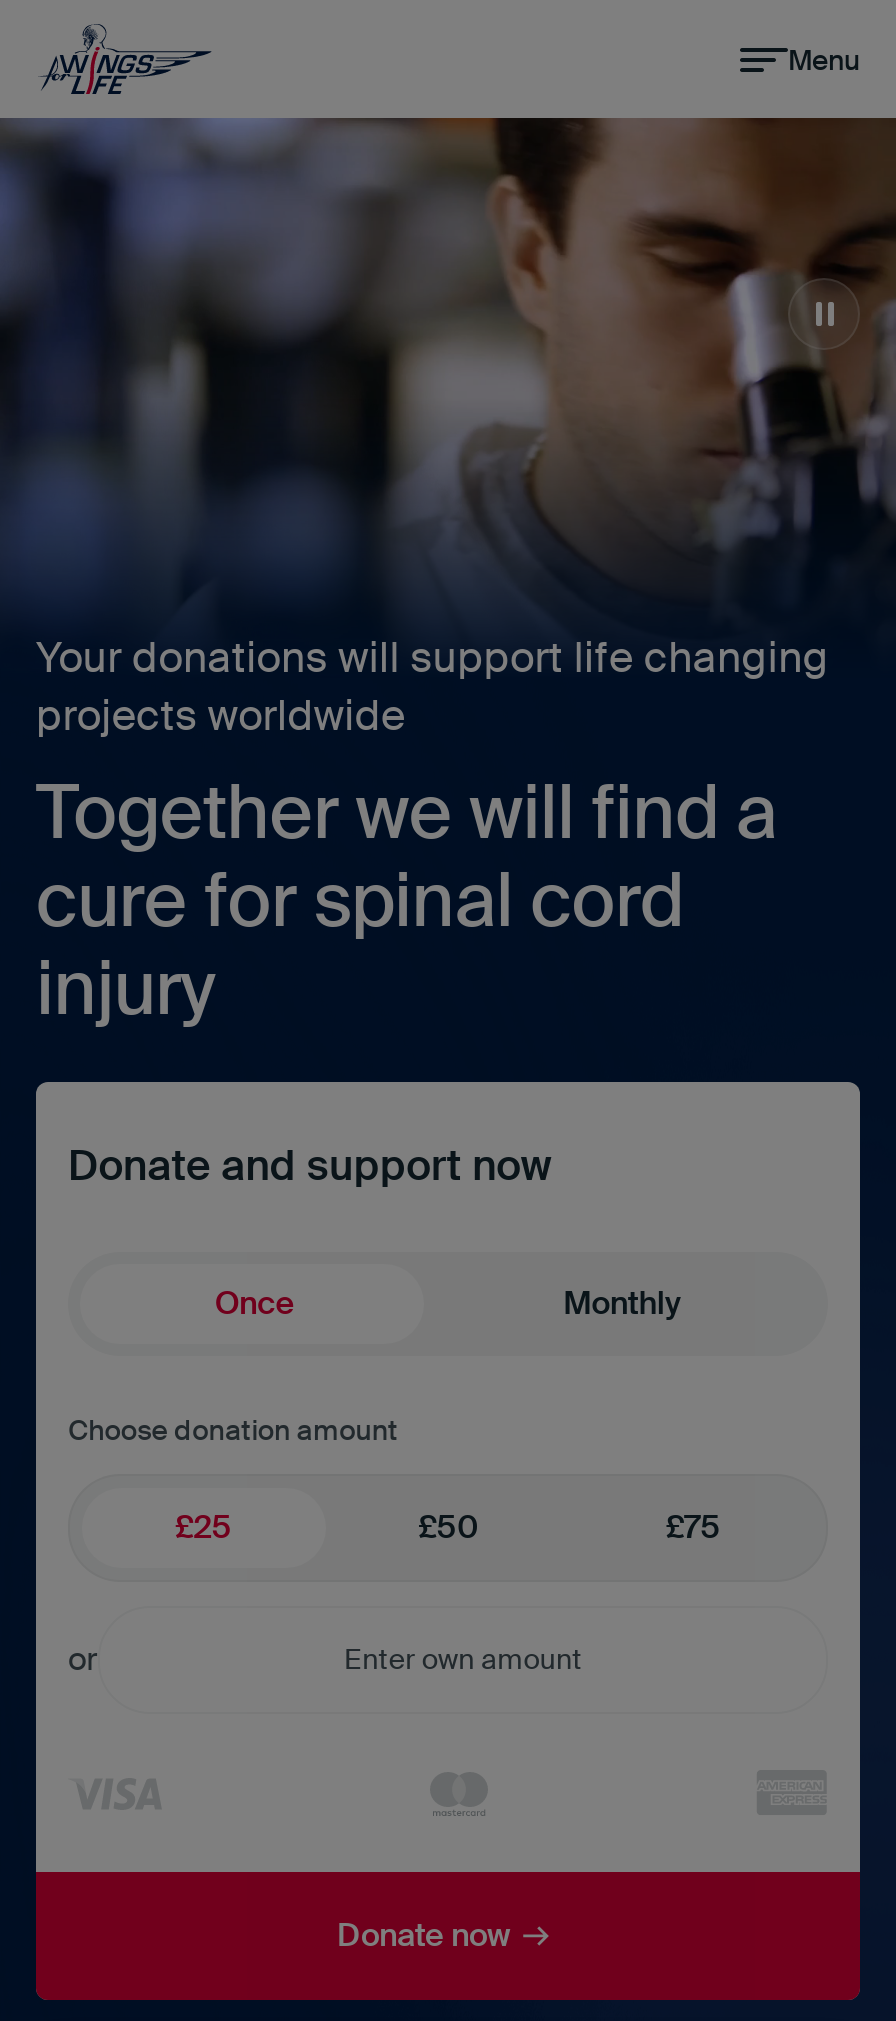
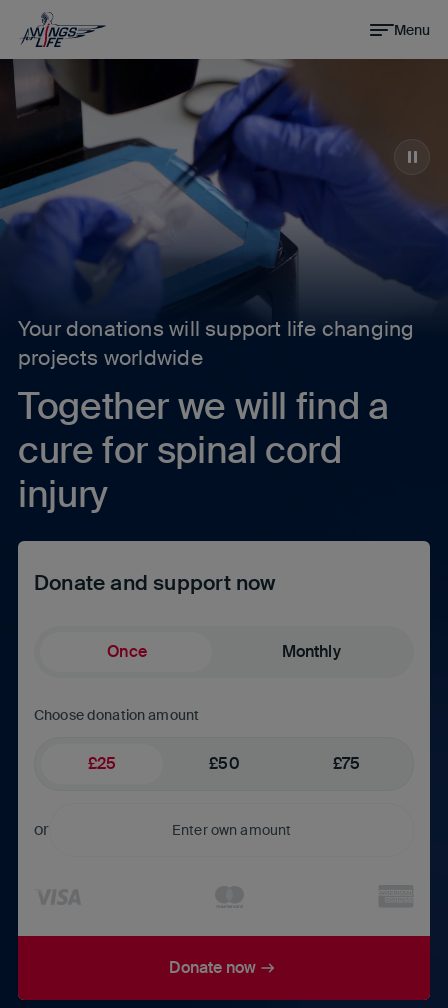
[6,116,890,628] [image] -> [3,58,445,315] [image]

